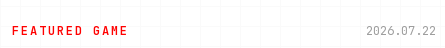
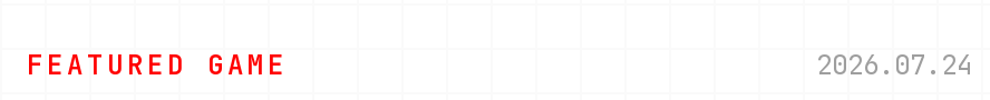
[366,23,436,39] 2026.07.22 -> [816,47,972,82] 2026.07.24

